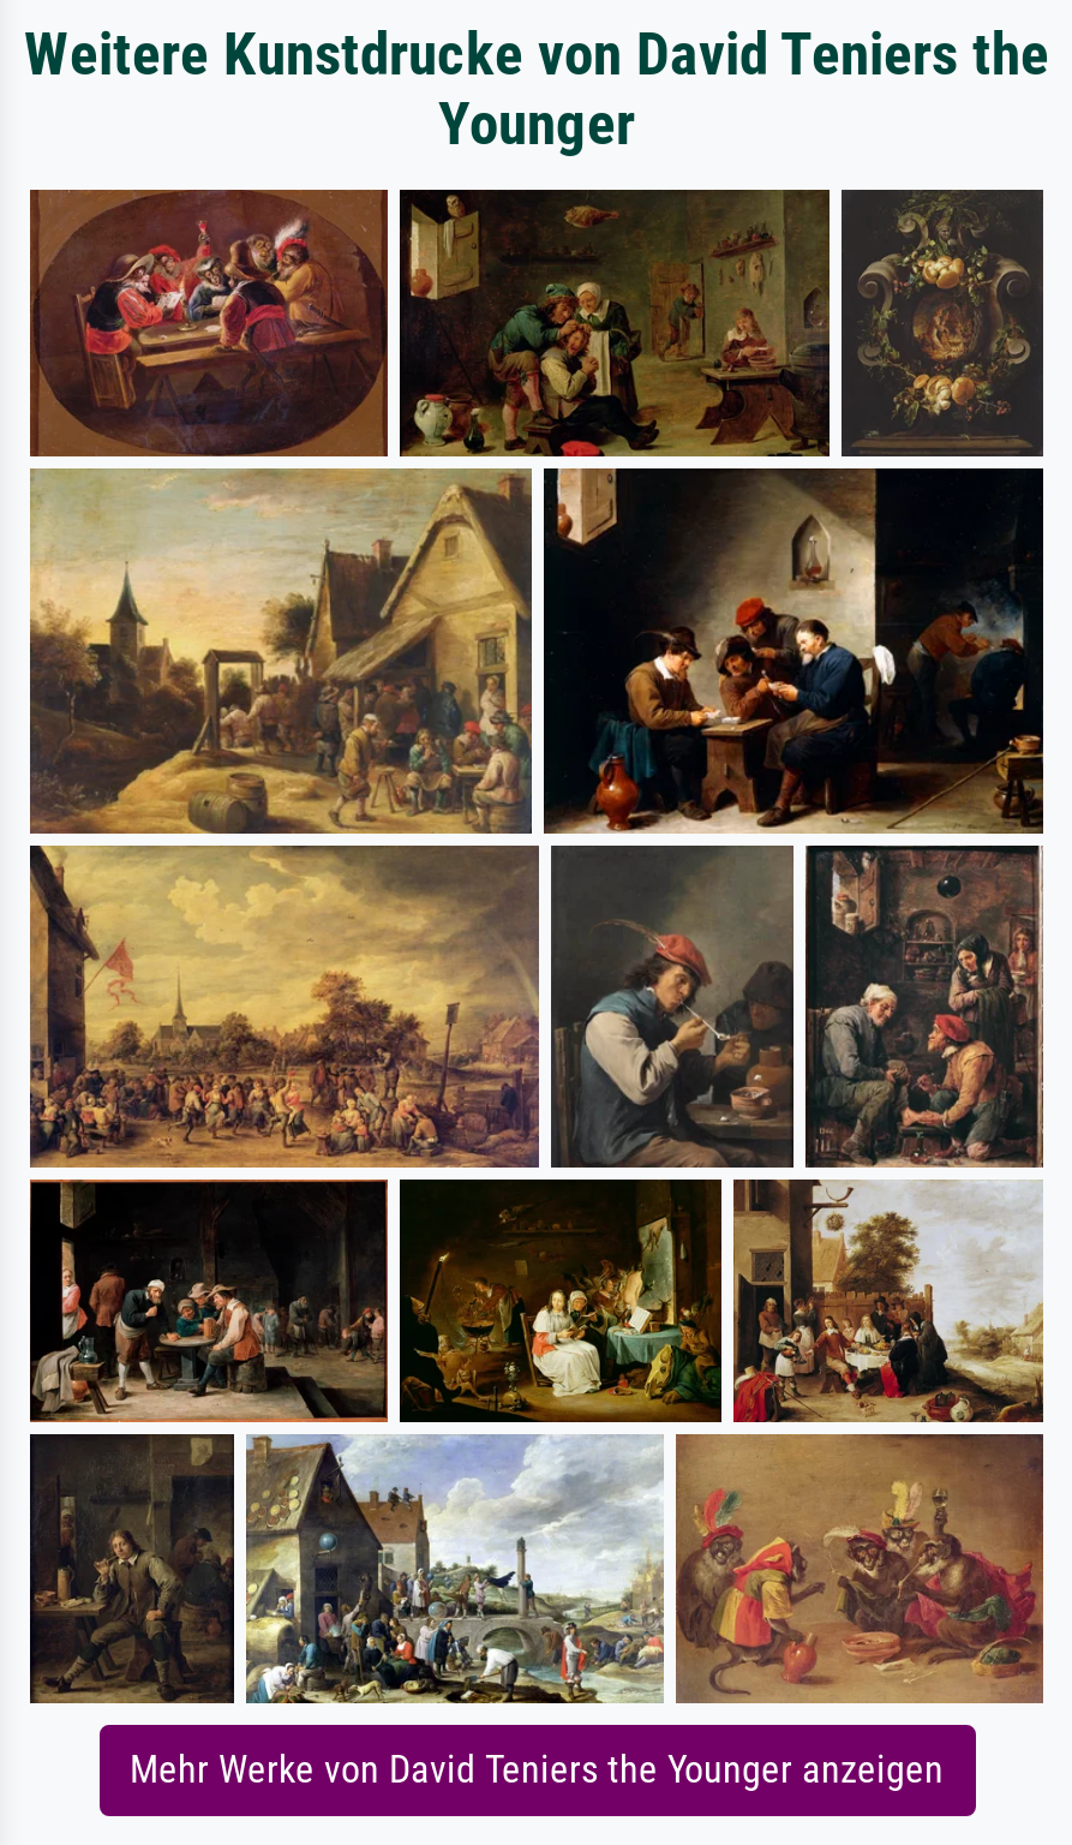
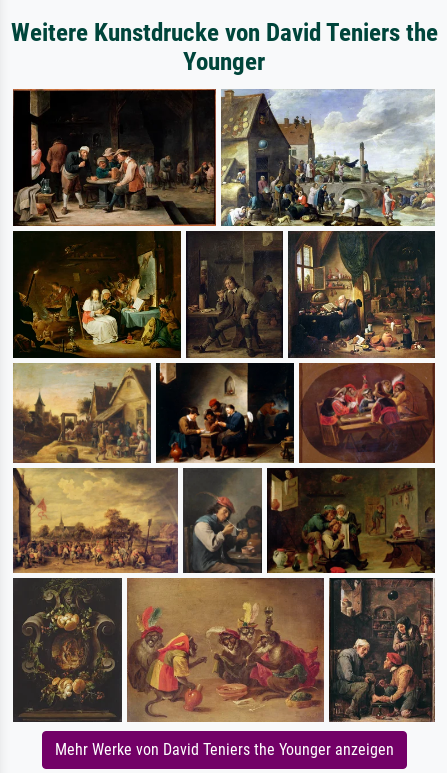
[28,186,1046,1707] [image] -> [12,88,436,723] [image]

